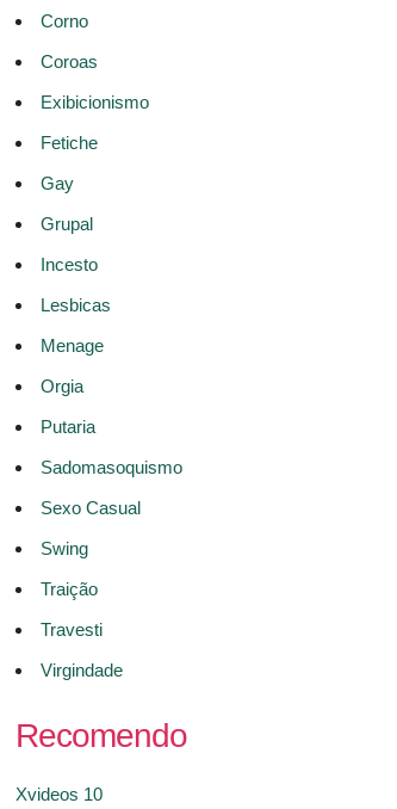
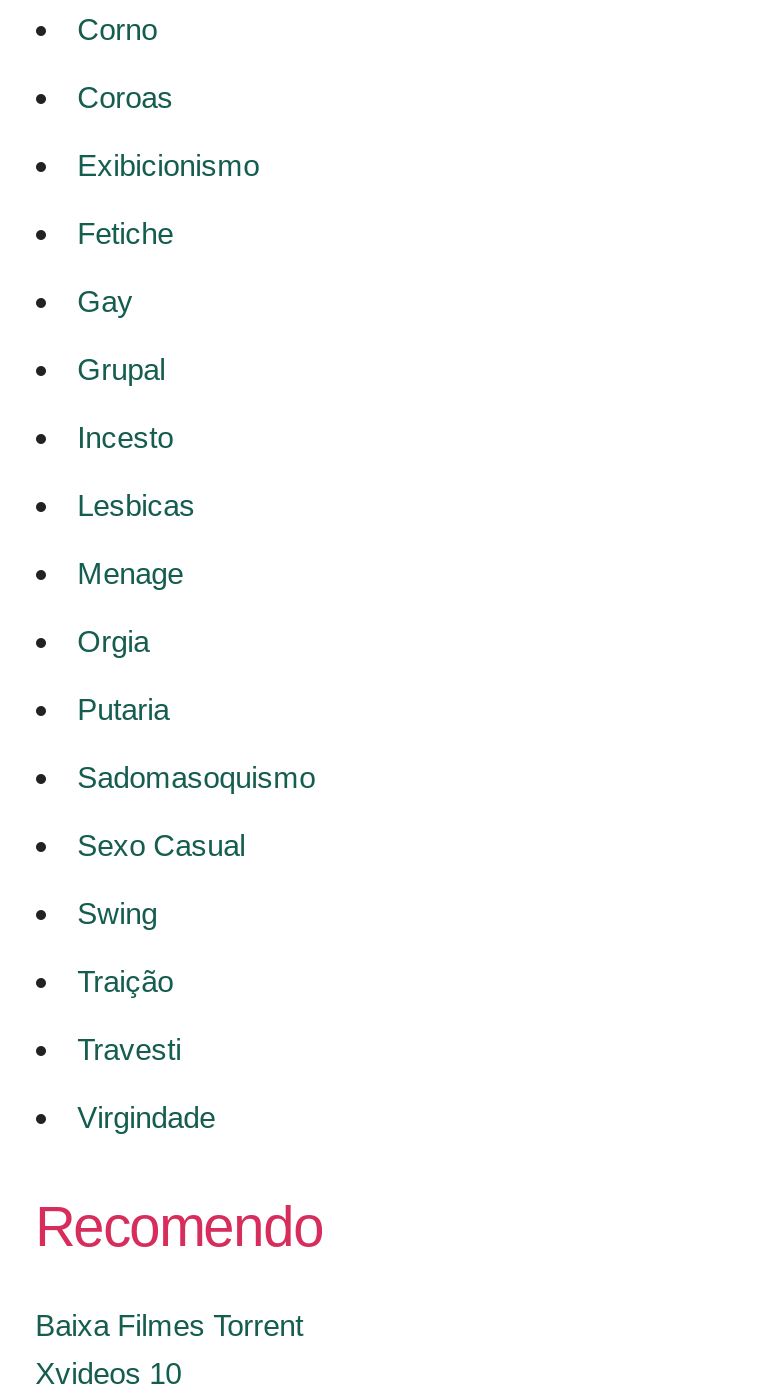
none -> [35,1307,303,1341] Baixa Filmes Torrent

